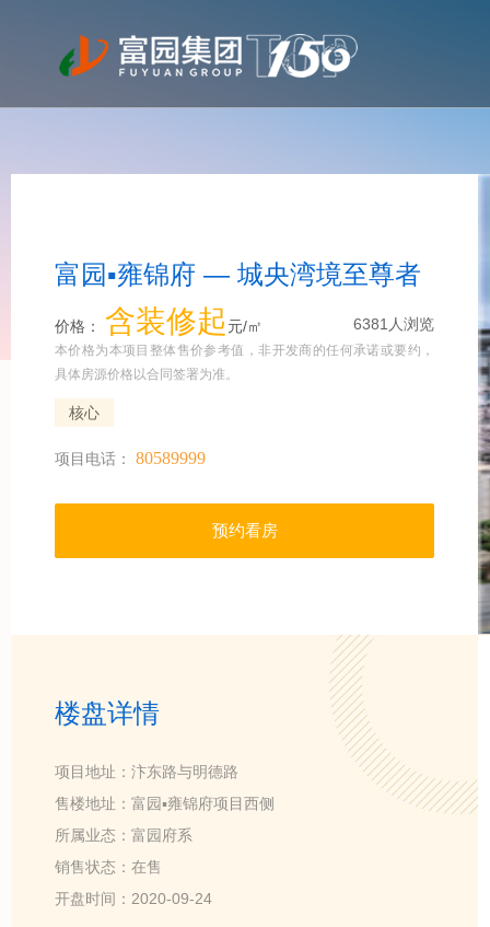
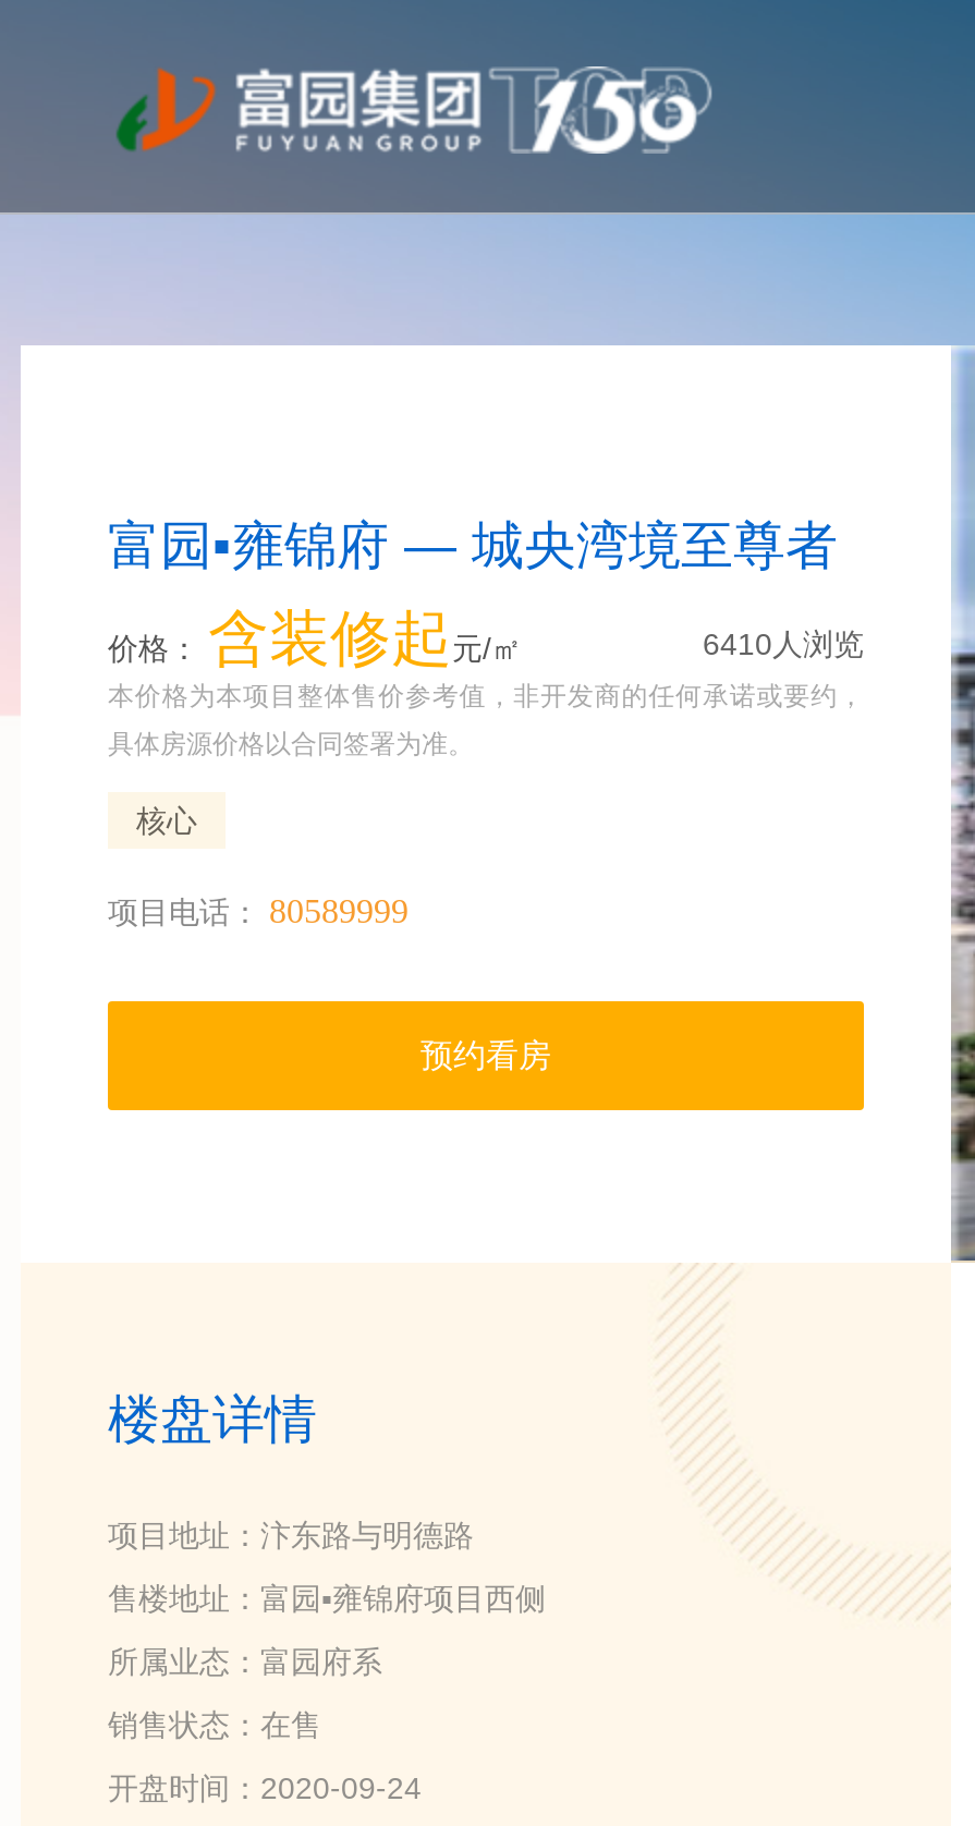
[353,315,434,333] 6381人浏览 -> [703,626,864,661] 6410人浏览

